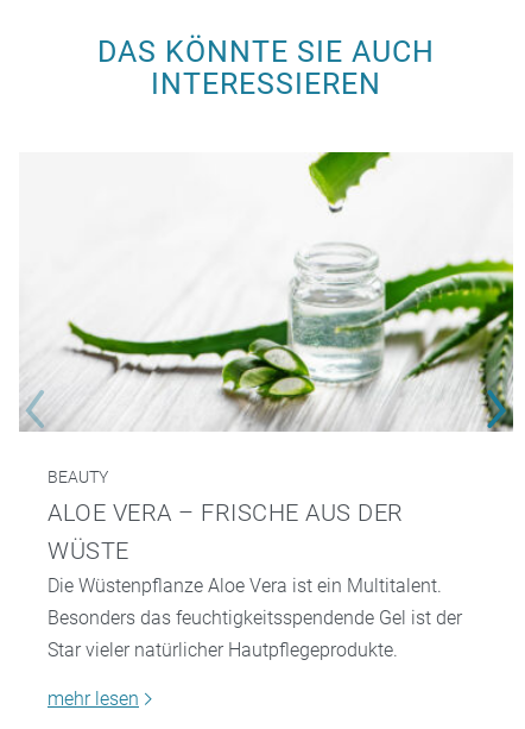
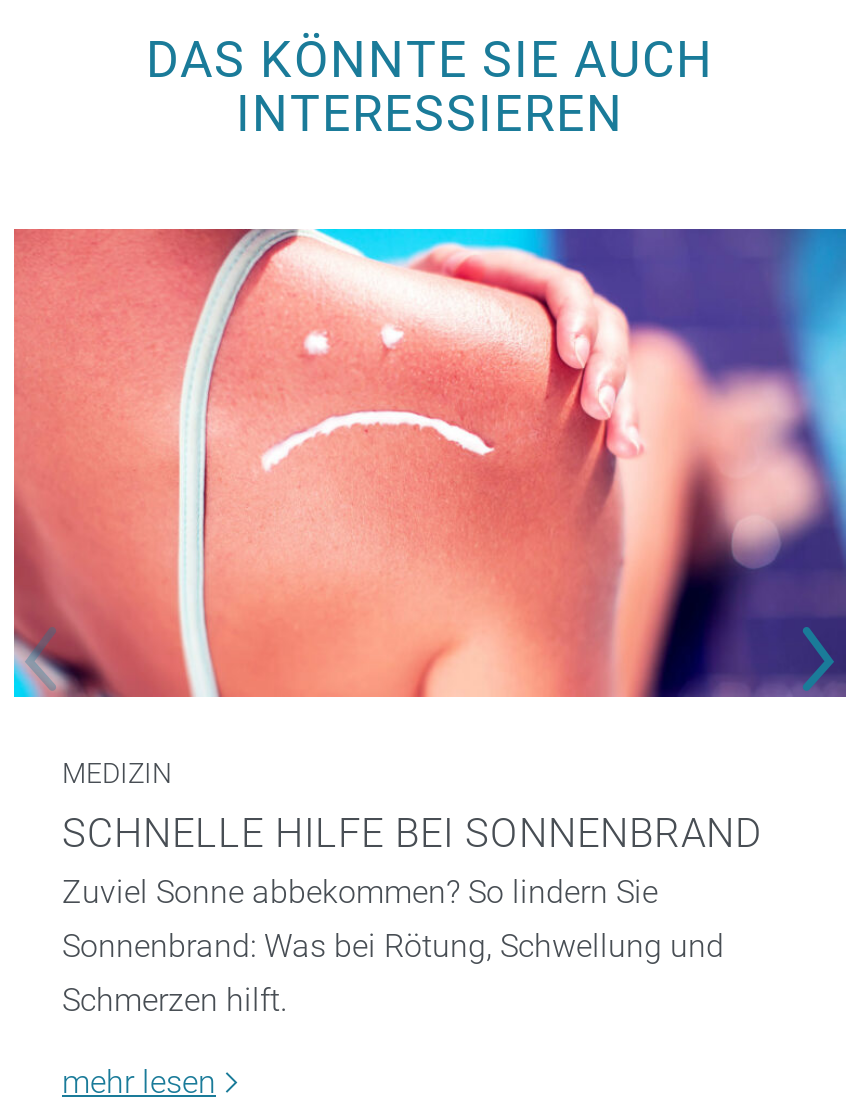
[19,151,514,661] [image] | BEAUTY | ALOE VERA – FRISCHE AUS DER | WÜSTE | Die Wüstenpflanze Aloe Vera ist ein Multitalent. | Besonders das feuchtigkeitsspendende Gel ist der | Star vieler natürlicher Hautpflegeprodukte. -> [12,227,848,1018] [image] | MEDIZIN | SCHNELLE HILFE BEI SONNENBRAND | Zuviel Sonne abbekommen? So lindern Sie | Sonnenbrand: Was bei Rötung, Schwellung und | Schmerzen hilft.

